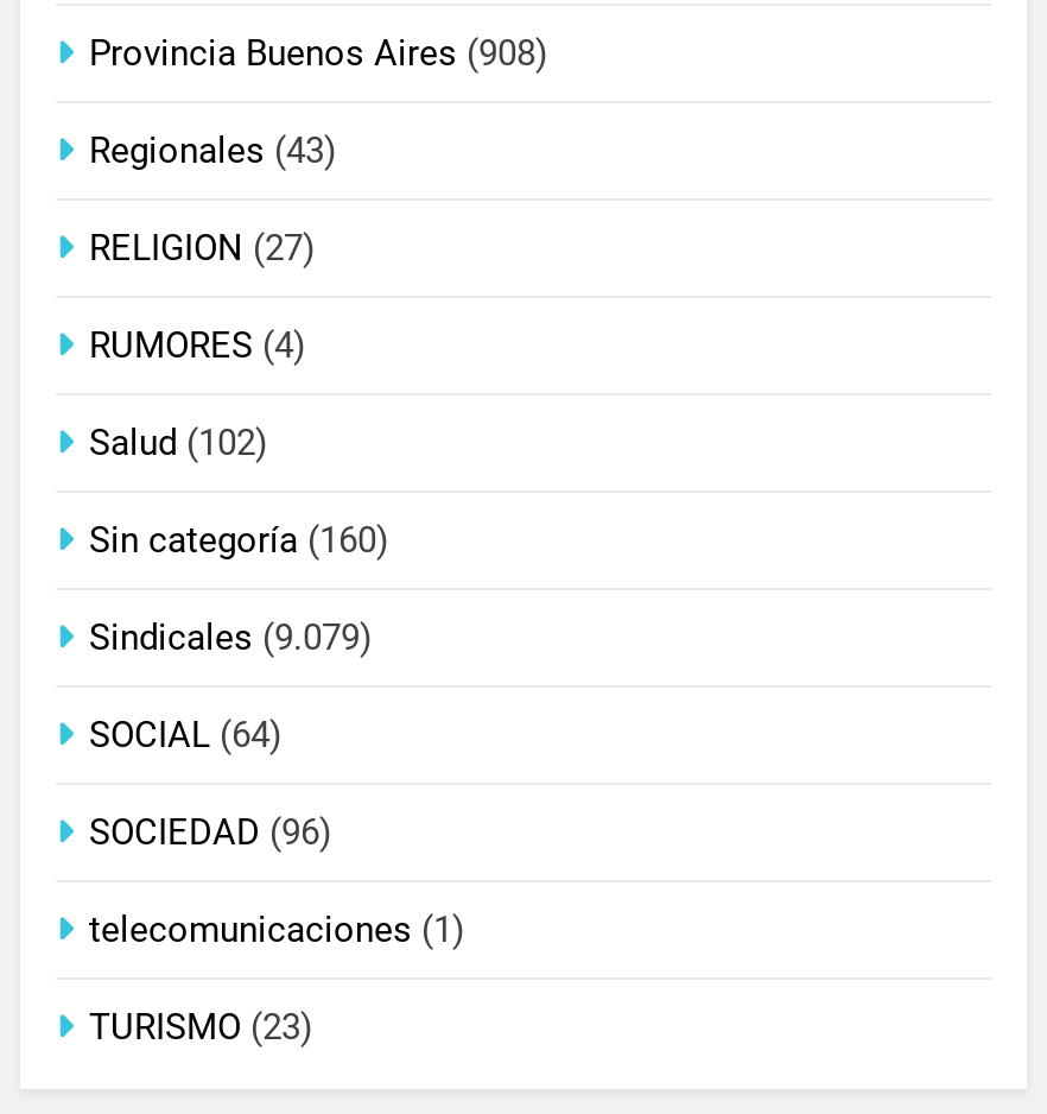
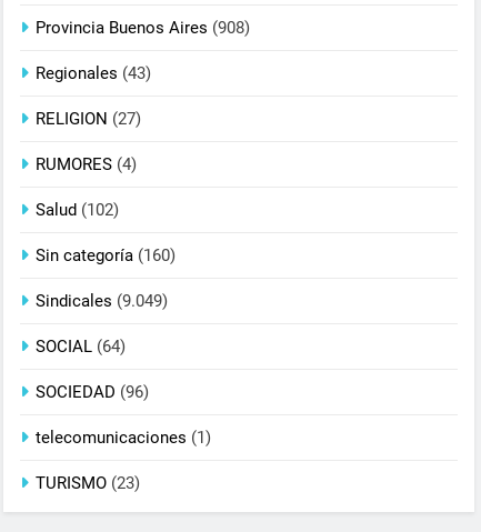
[89,617,372,660] Sindicales (9.079) -> [36,291,168,311] Sindicales (9.049)

